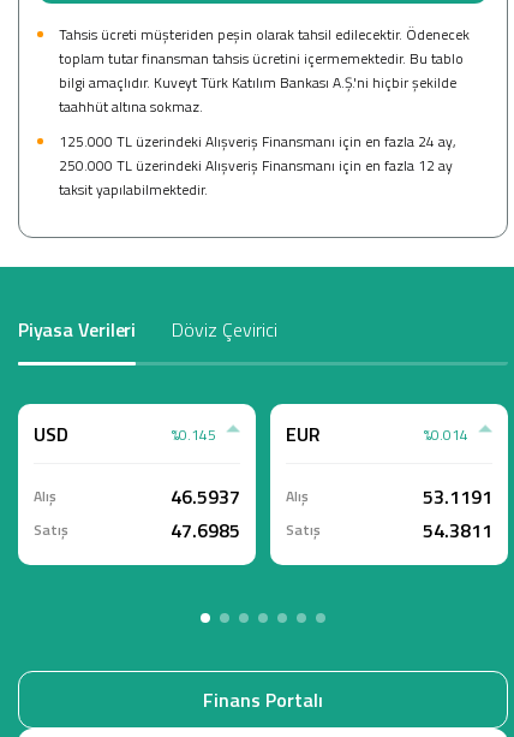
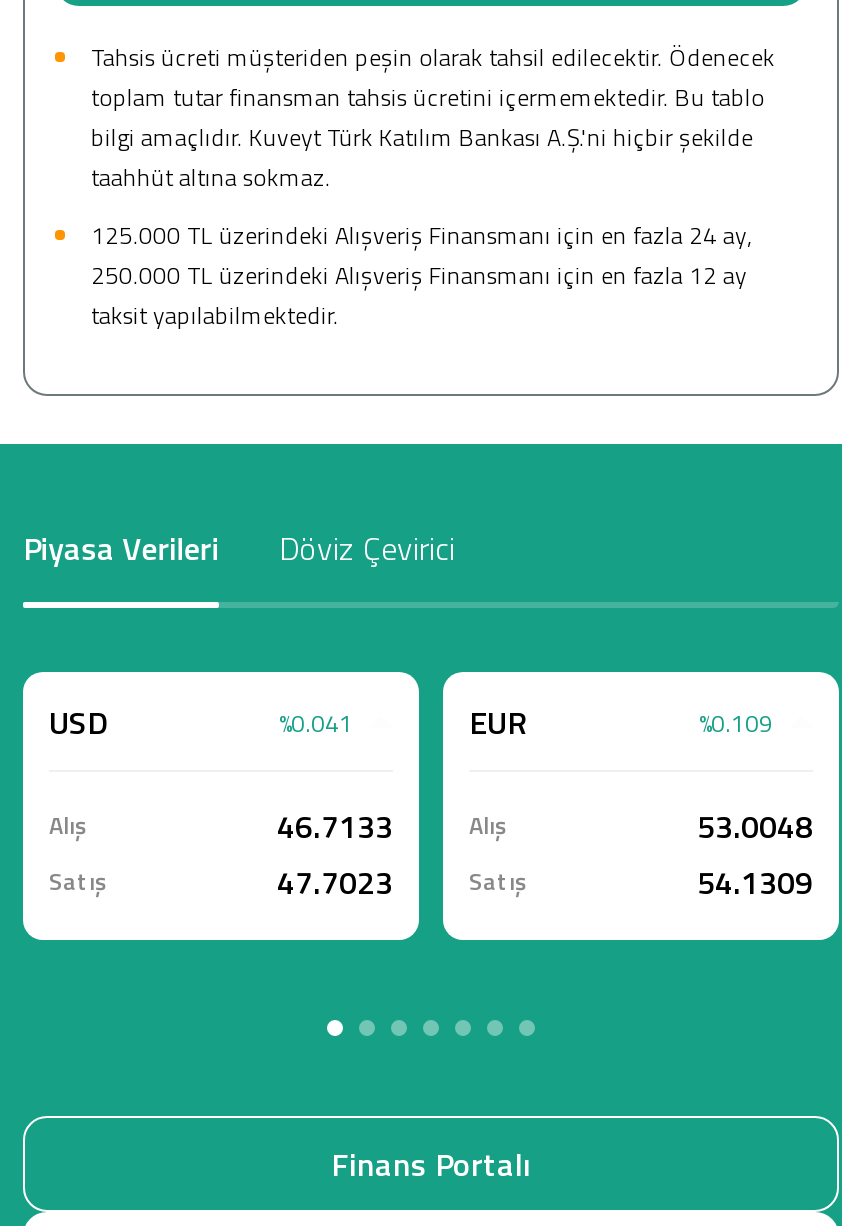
[172,423,216,445] %0.145 -> [279,703,353,741] %0.041
[424,423,468,445] %0.014 -> [699,703,773,741] %0.109
[171,482,309,511] 46.5937 Alış -> [277,802,507,850] 46.7133 Alış
[423,482,492,511] 53.1191 -> [697,802,813,850] 53.0048
[171,516,321,545] 47.6985 Satış -> [277,858,527,906] 47.7023 Satış
[423,516,492,545] 54.3811 -> [697,858,813,906] 54.1309

